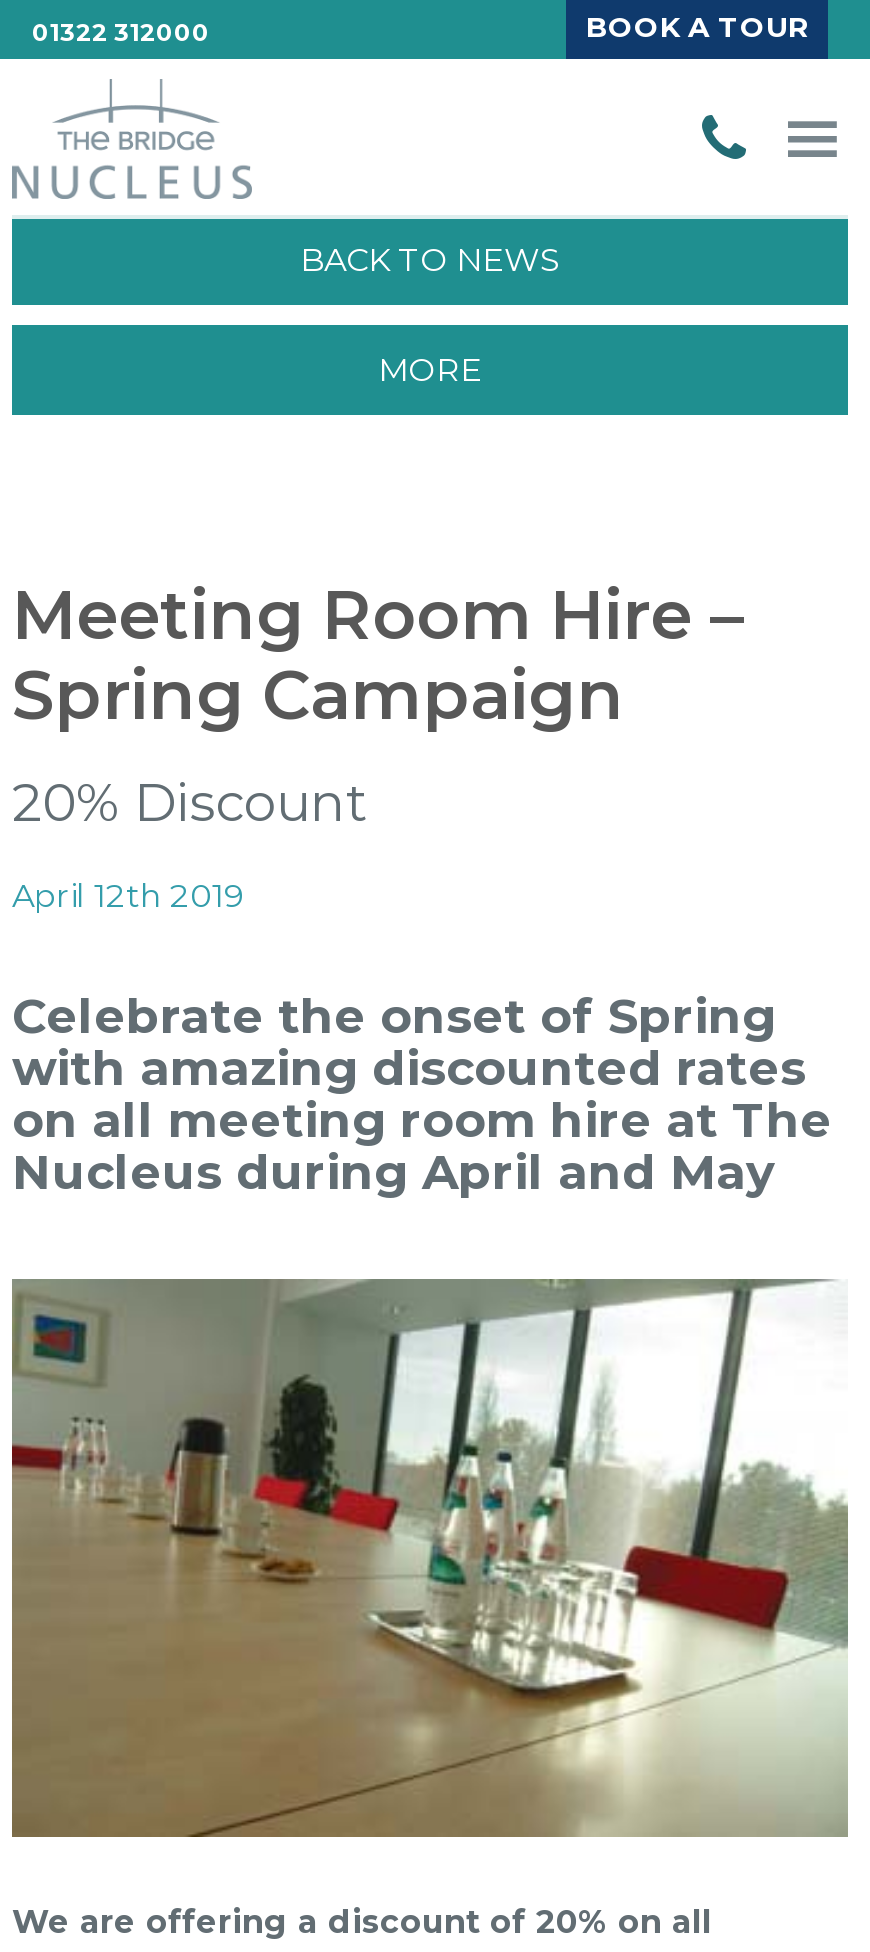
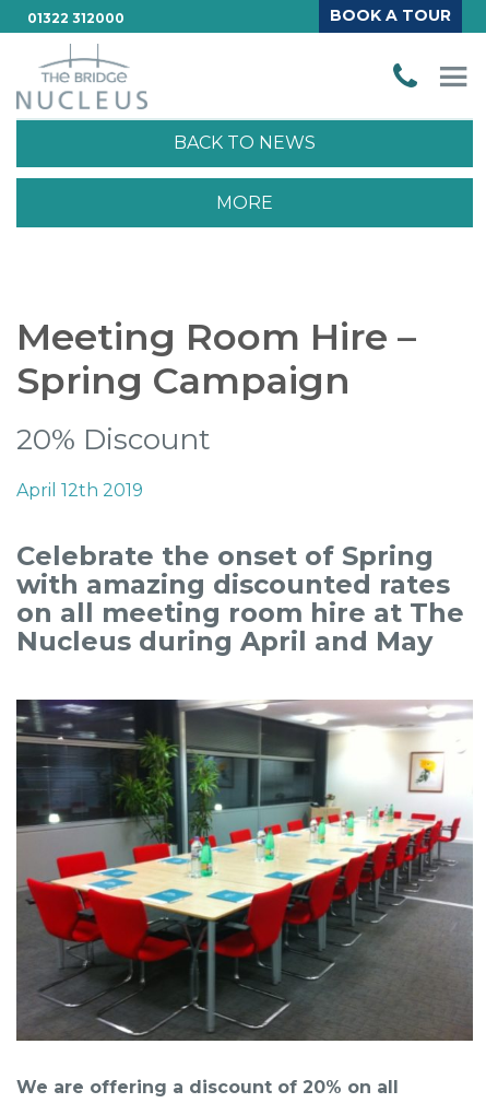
[10,1277,848,1837] [image] -> [15,700,473,1042] [image]

